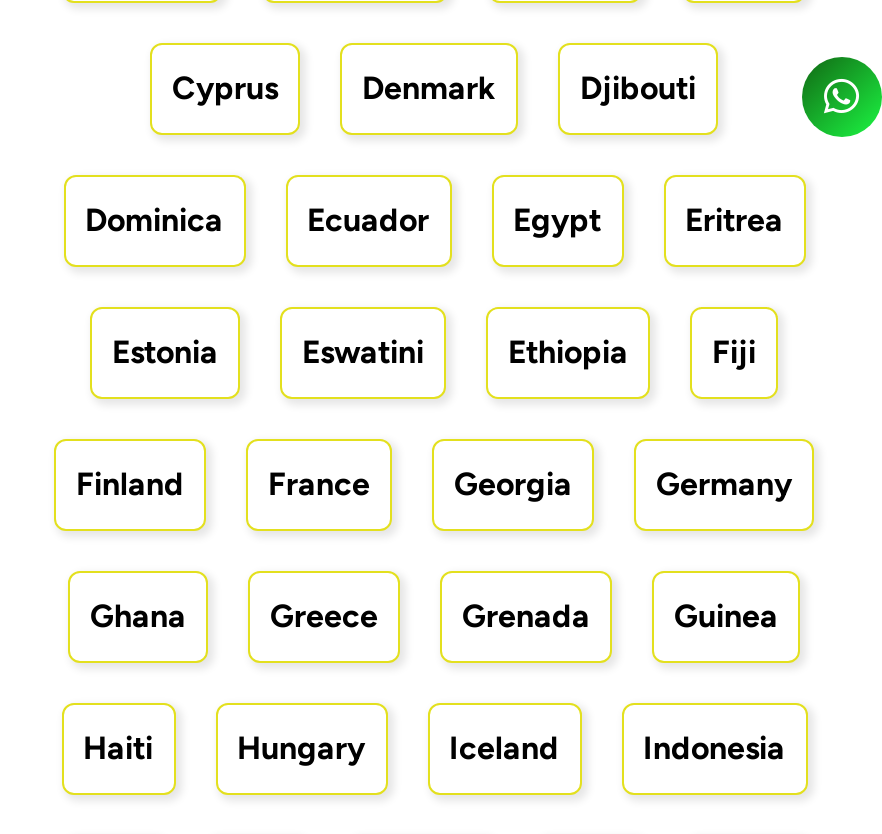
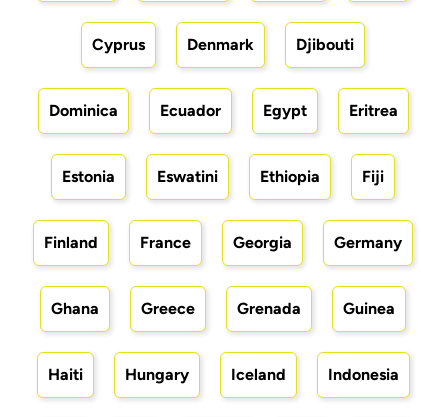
[800,54,876,140] [image] -> none

